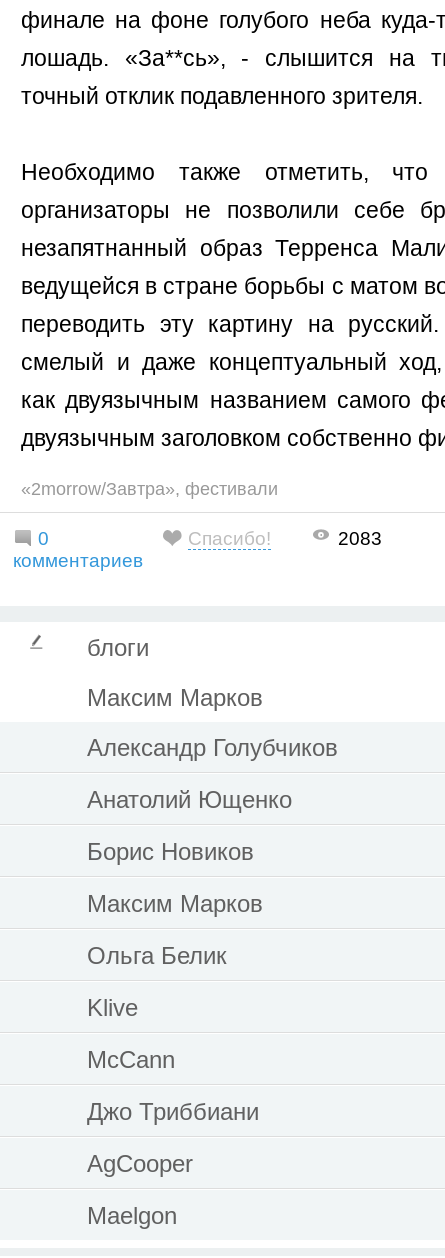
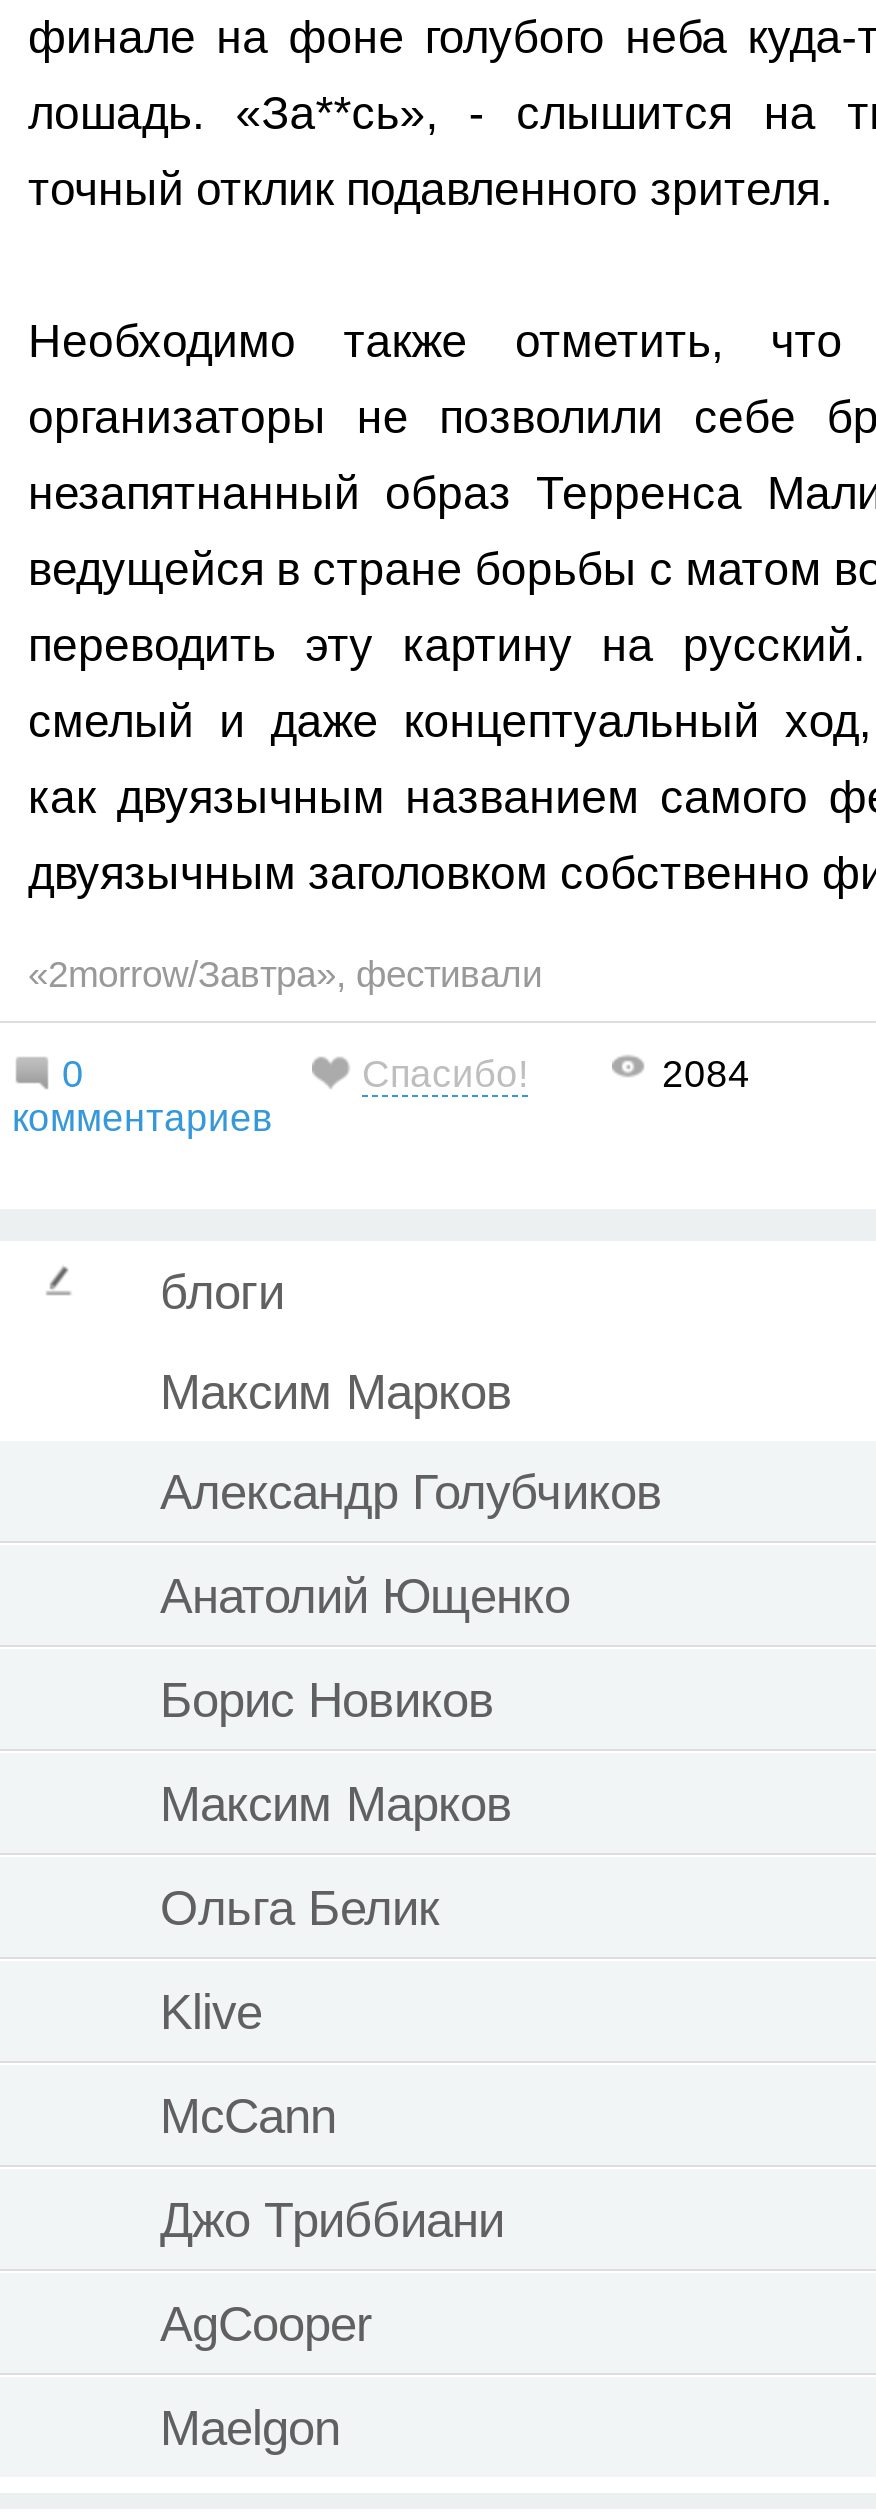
[338,528,382,549] 2083 -> [662,1053,750,1095] 2084

